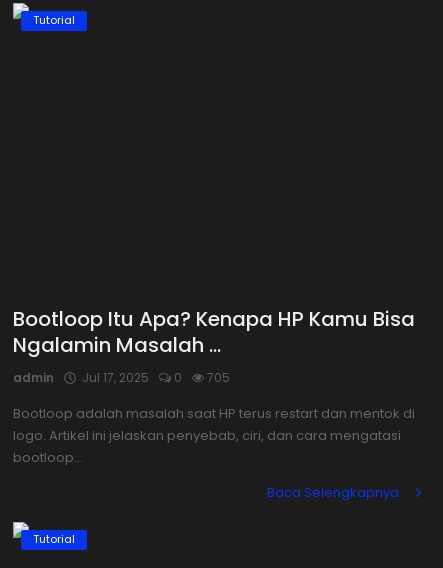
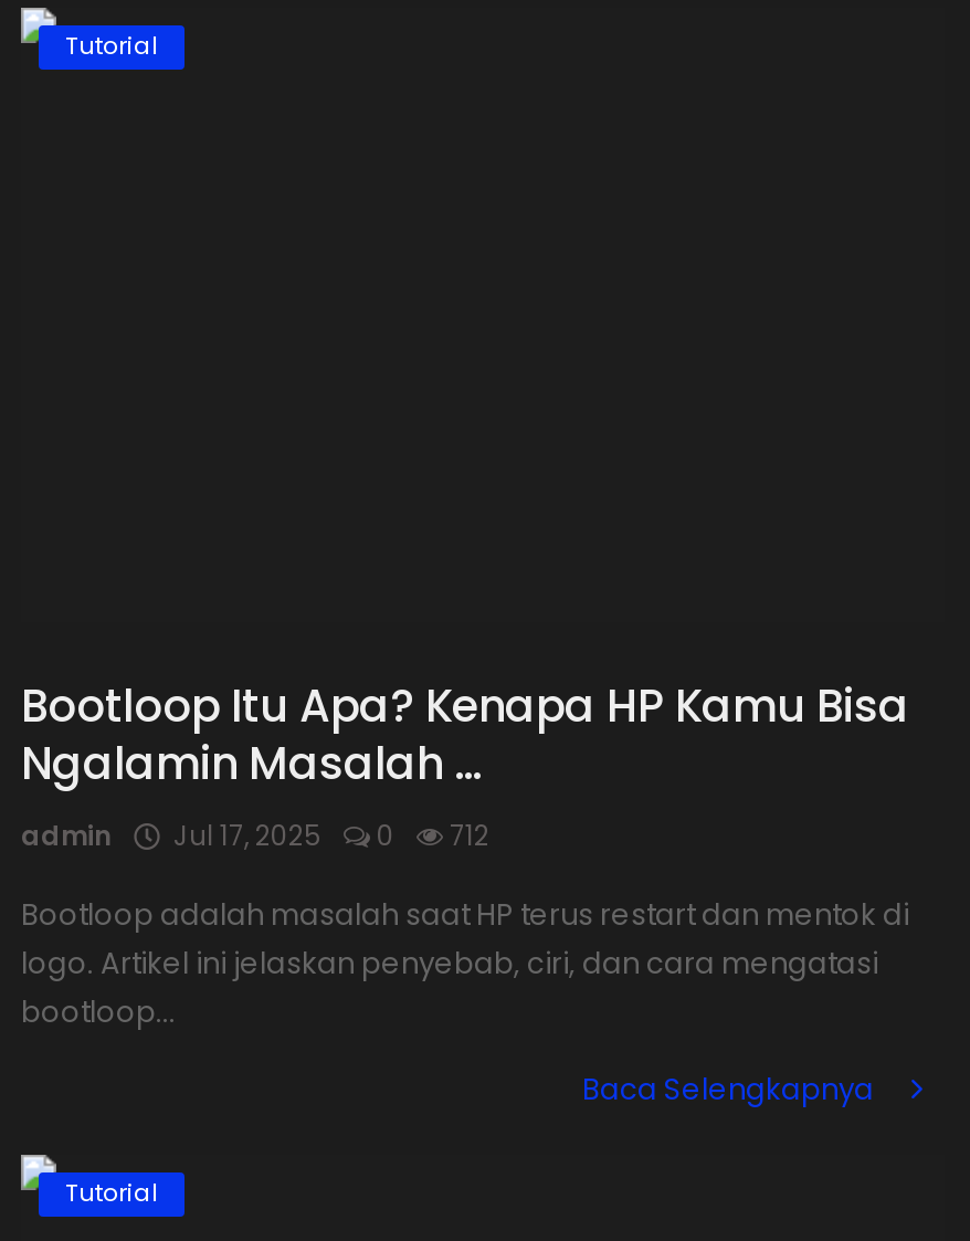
[13,369,230,386] admin Jul 17, 2025 0 705 -> [21,818,489,855] admin Jul 17, 2025 0 712

